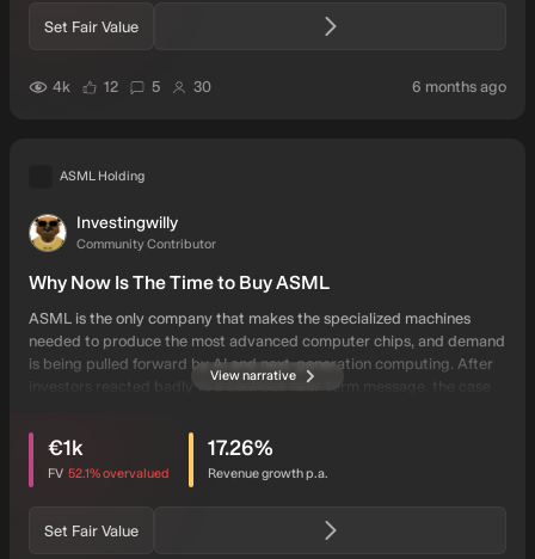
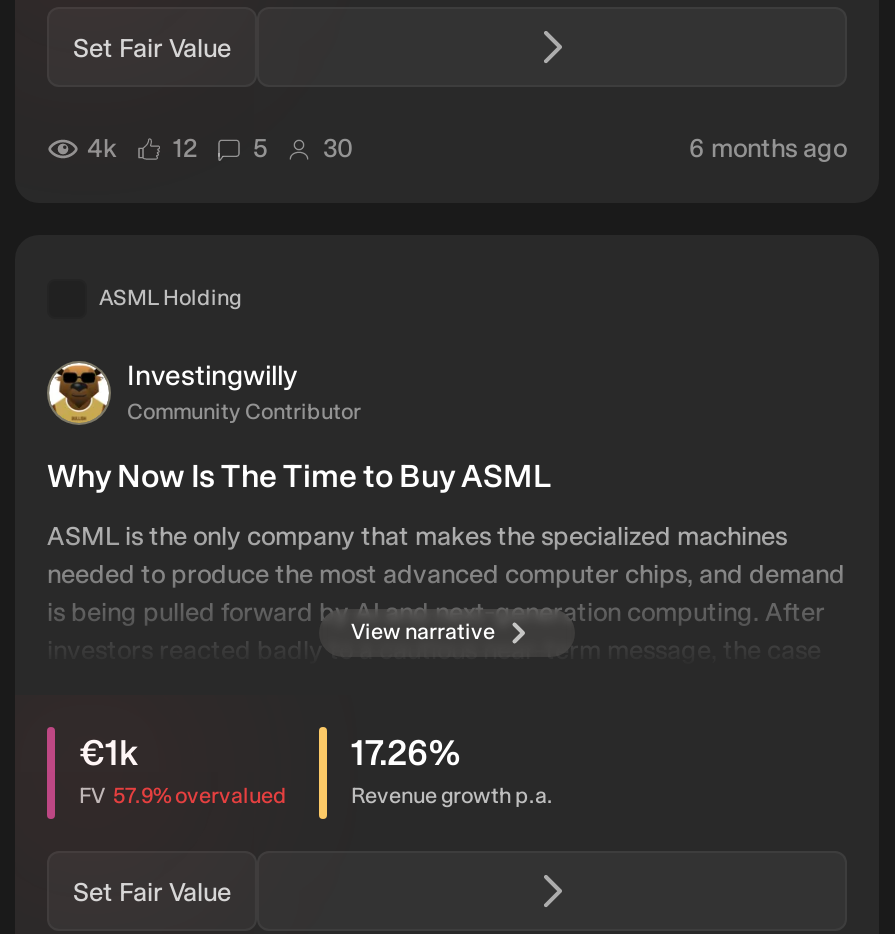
[48,466,170,481] FV 52.1% overvalued -> [79,783,287,809] FV 57.9% overvalued

